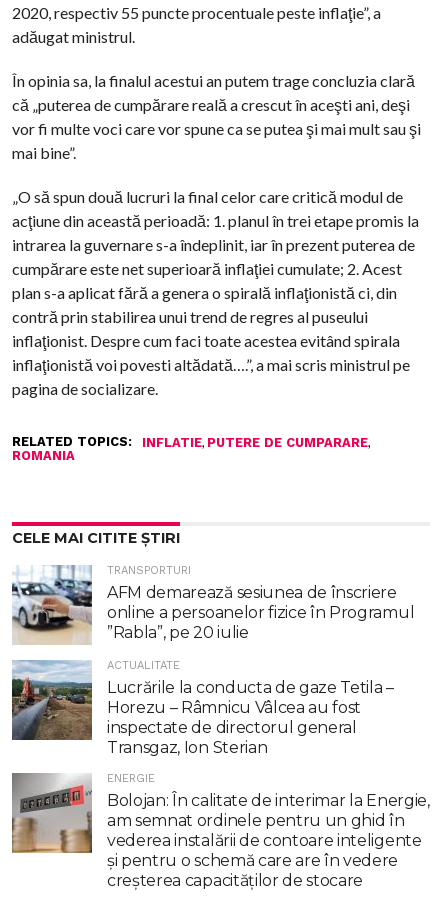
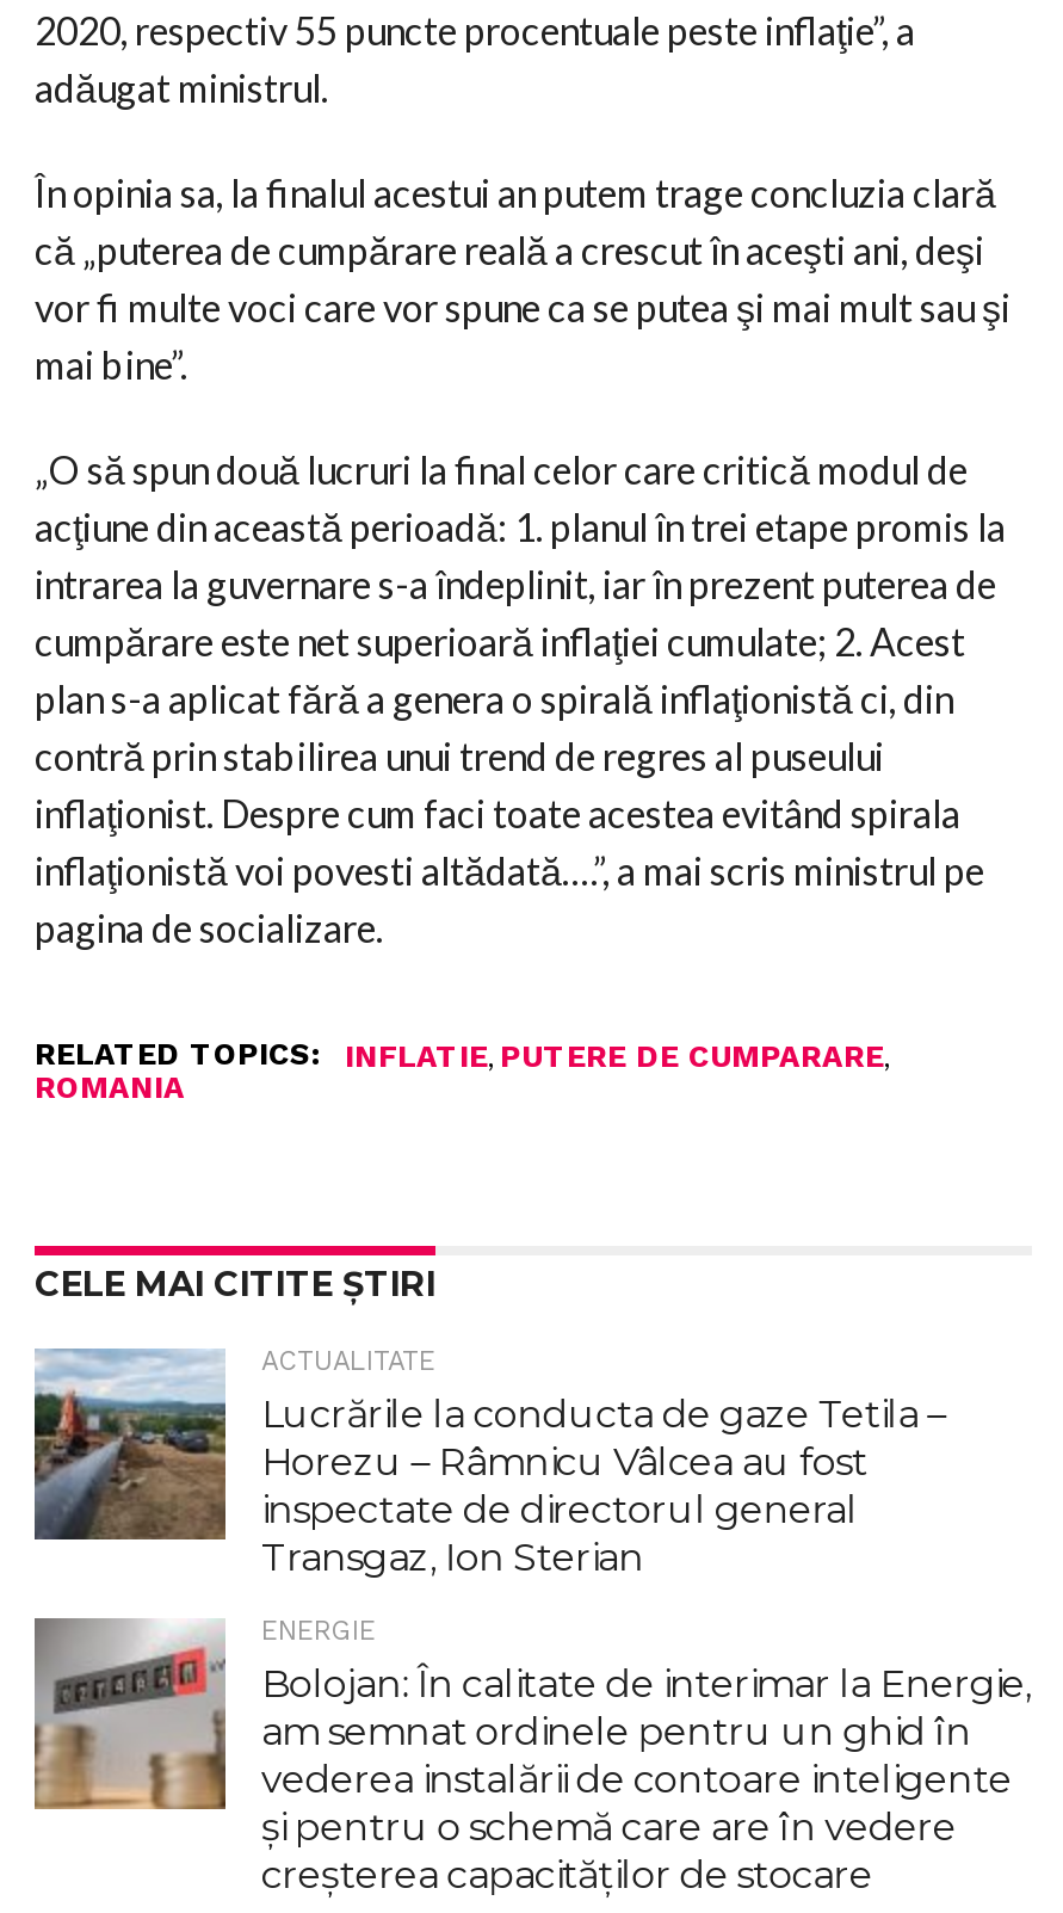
[11,564,414,645] [image] | TRANSPORTURI | AFM demarează sesiunea de înscriere | online a persoanelor fizice în Programul | ”Rabla”, pe 20 iulie -> none

